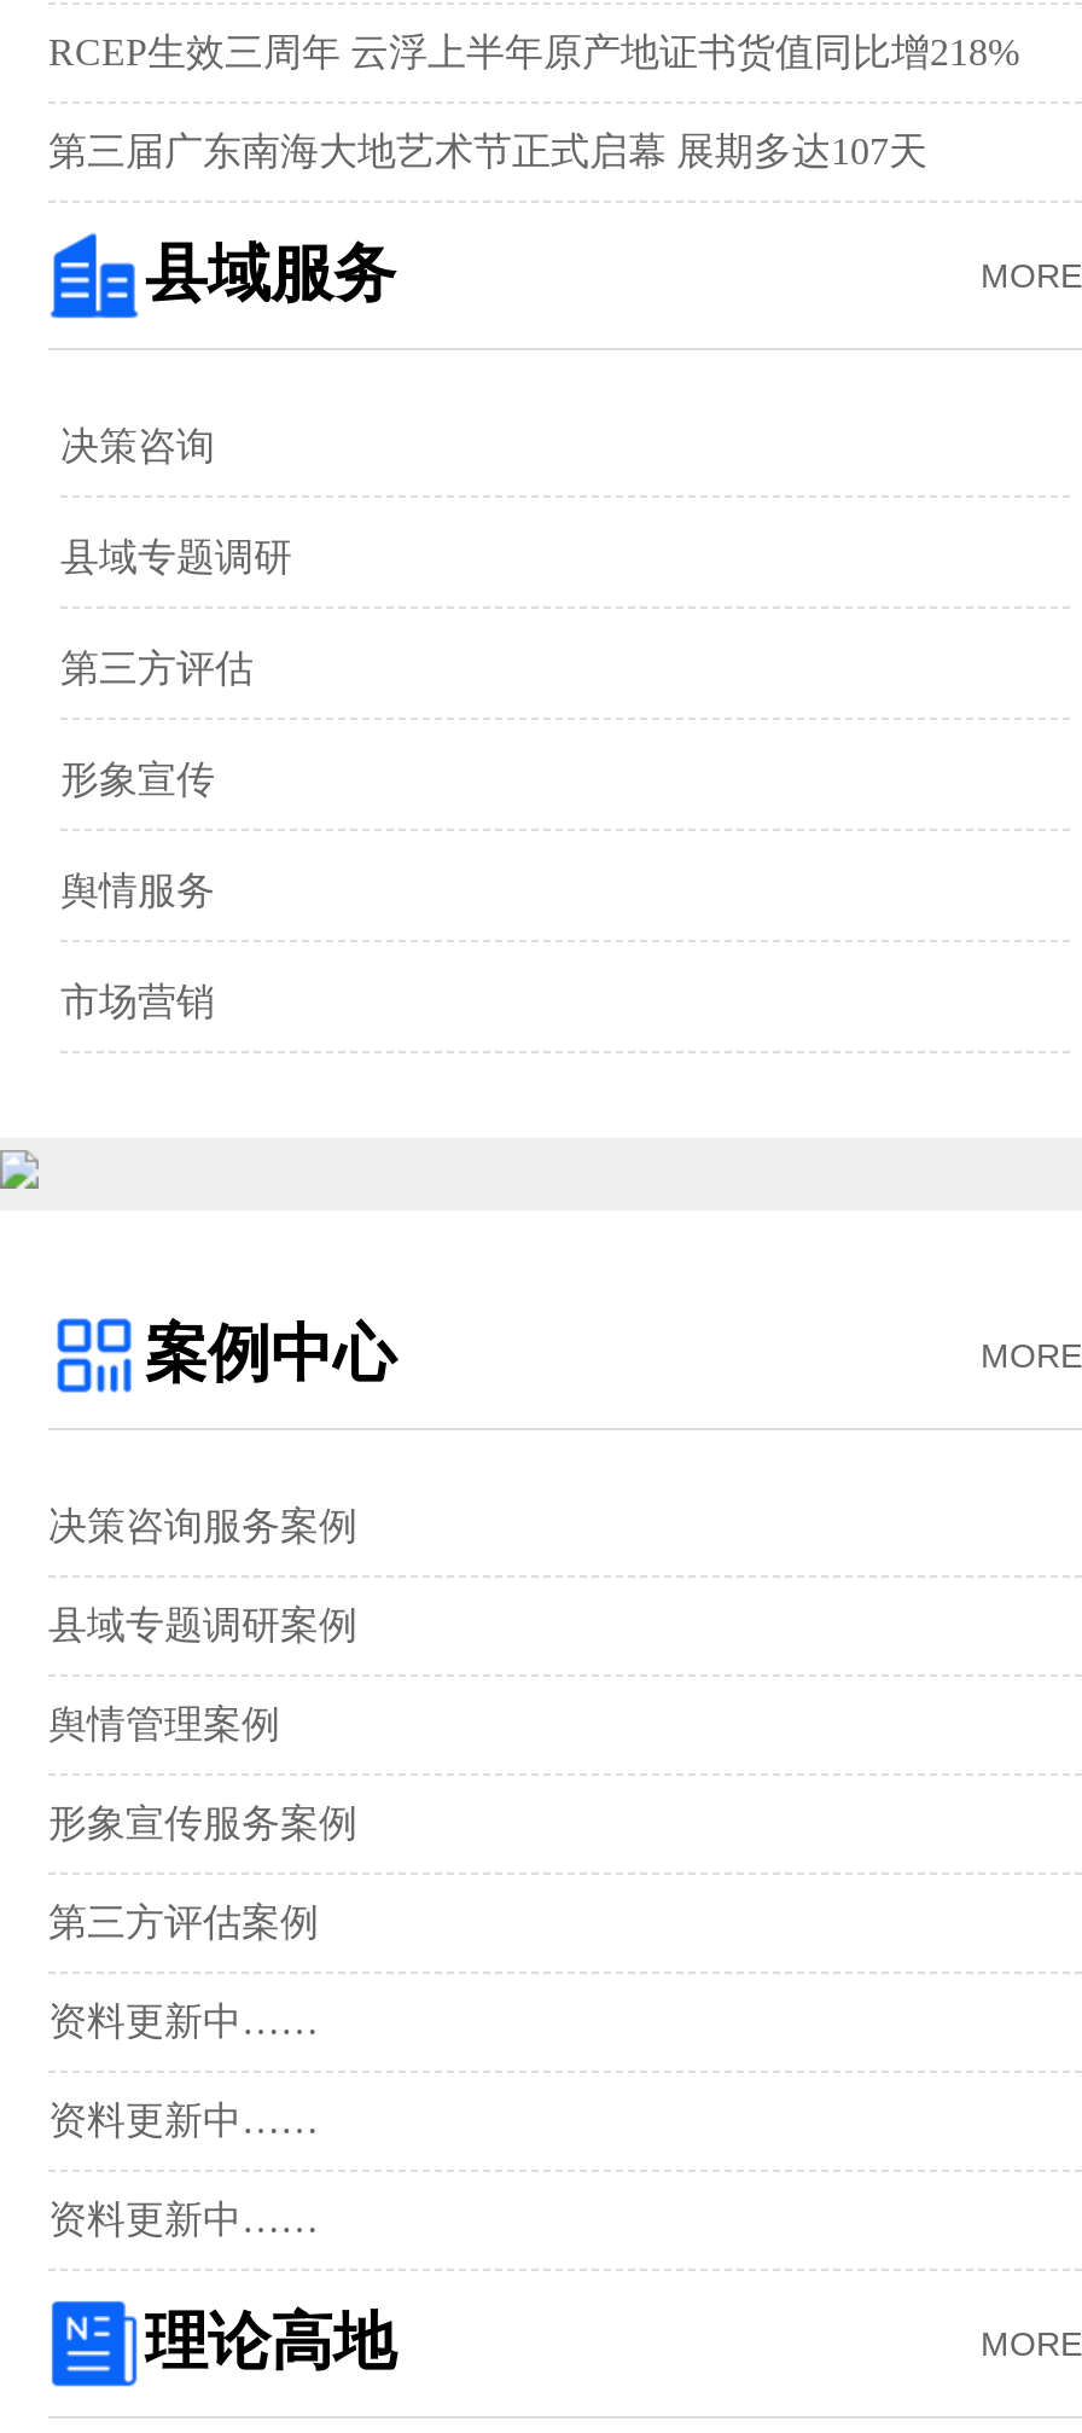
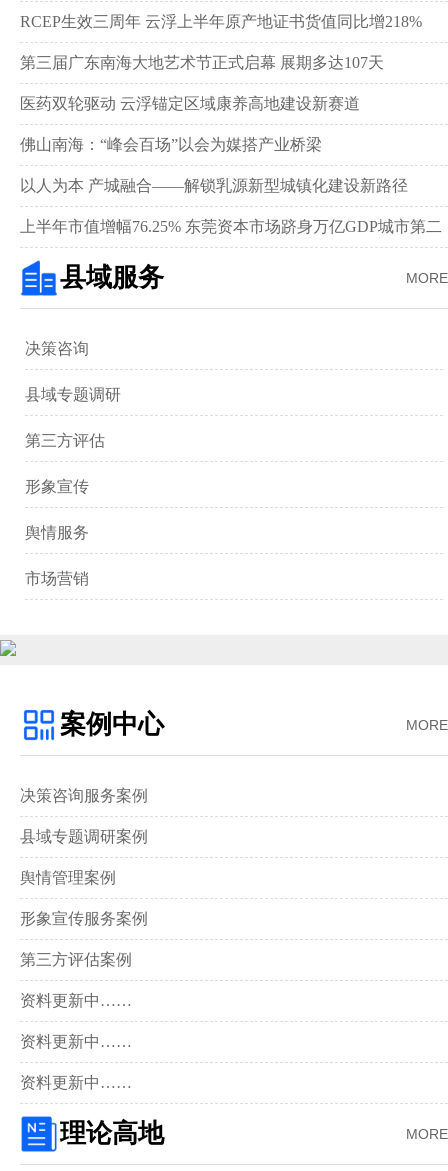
none -> [20,95,442,235] 医药双轮驱动 云浮锚定区域康养高地建设新赛道‌ | 佛山南海：“峰会百场”以会为媒搭产业桥梁 | 以人为本 产城融合——解锁乳源新型城镇化建设新路径 | 上半年市值增幅76.25% 东莞资本市场跻身万亿GDP城市第二‌

